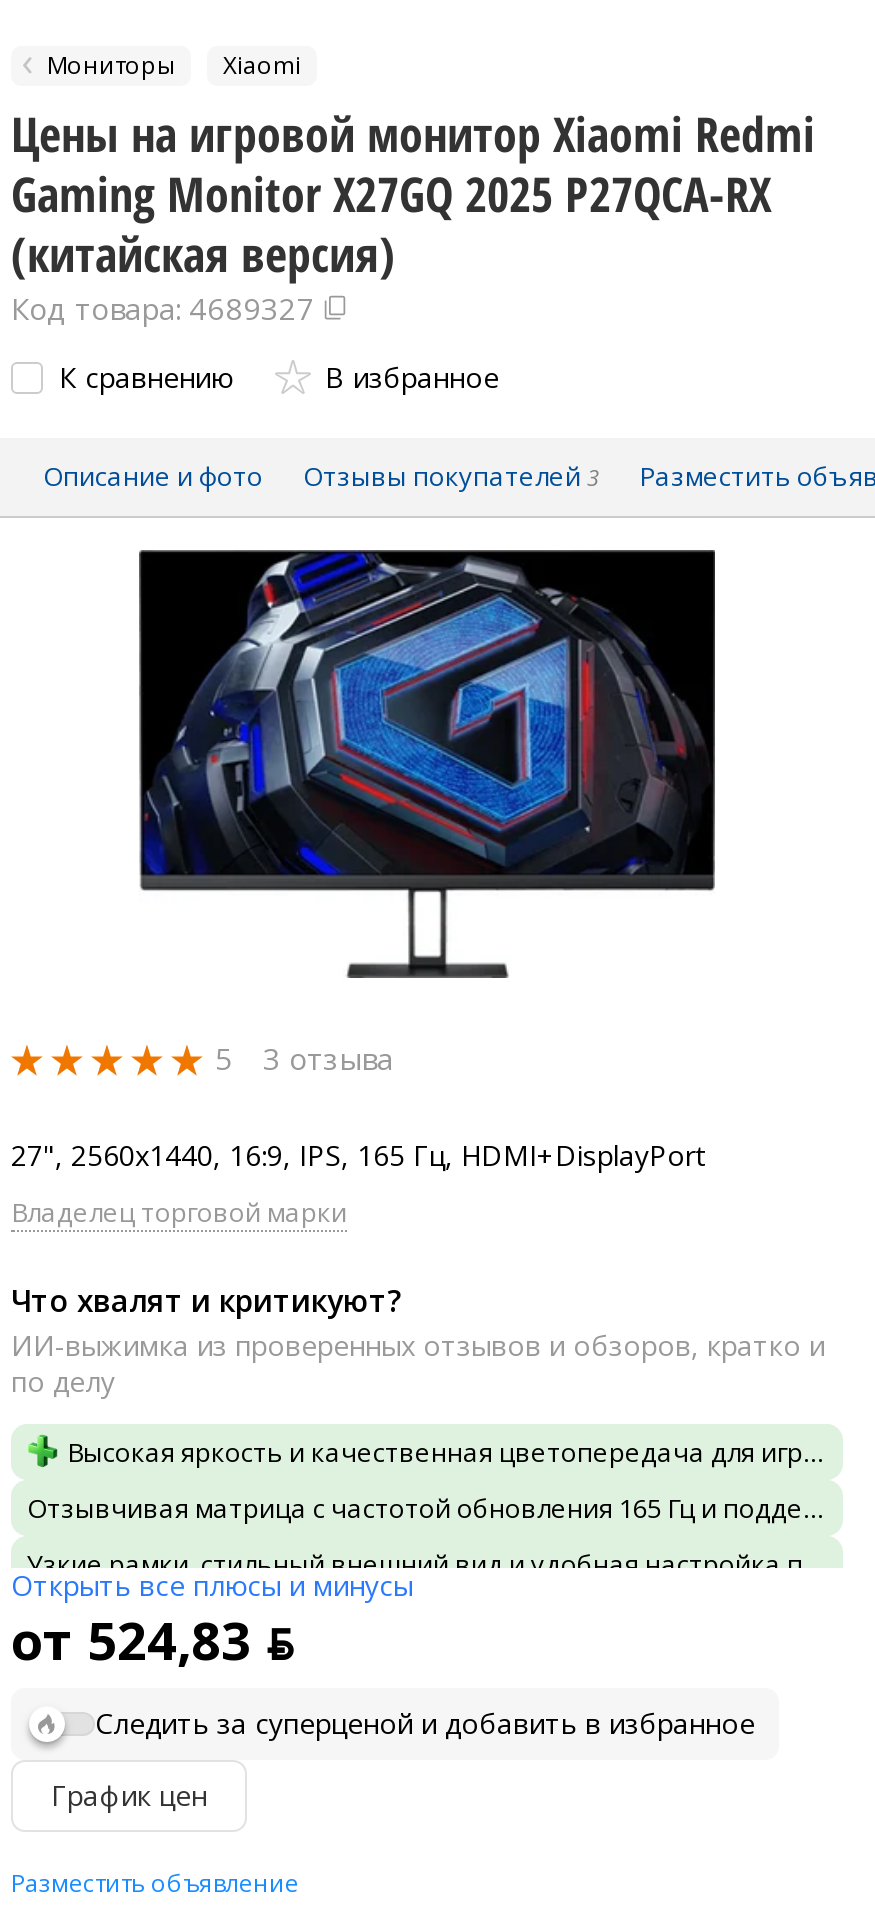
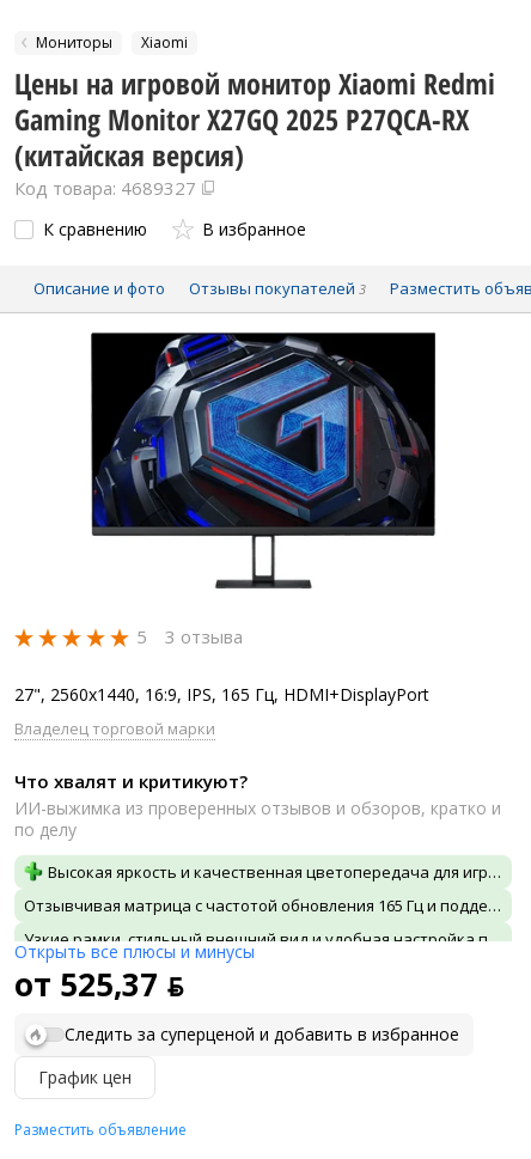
[11,1605,295,1677] от 524,83 ƃ -> [14,963,184,1006] от 525,37 ƃ

